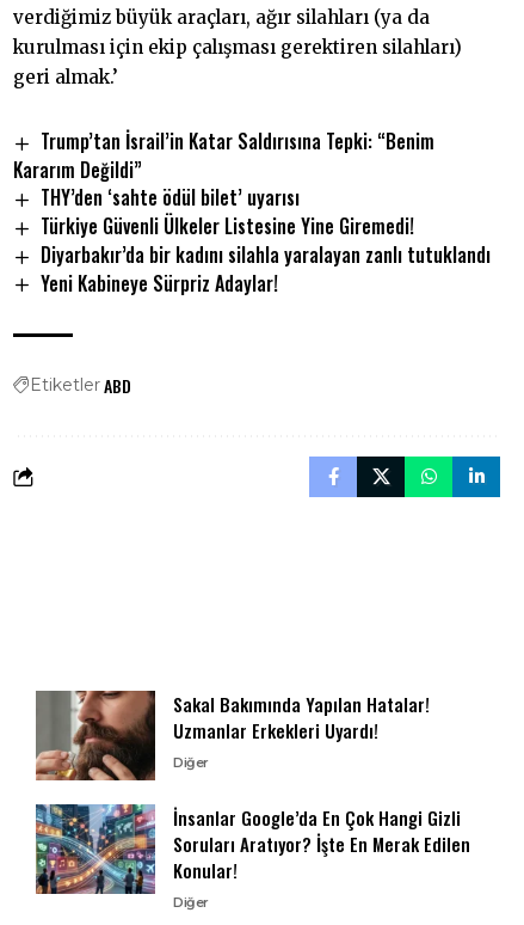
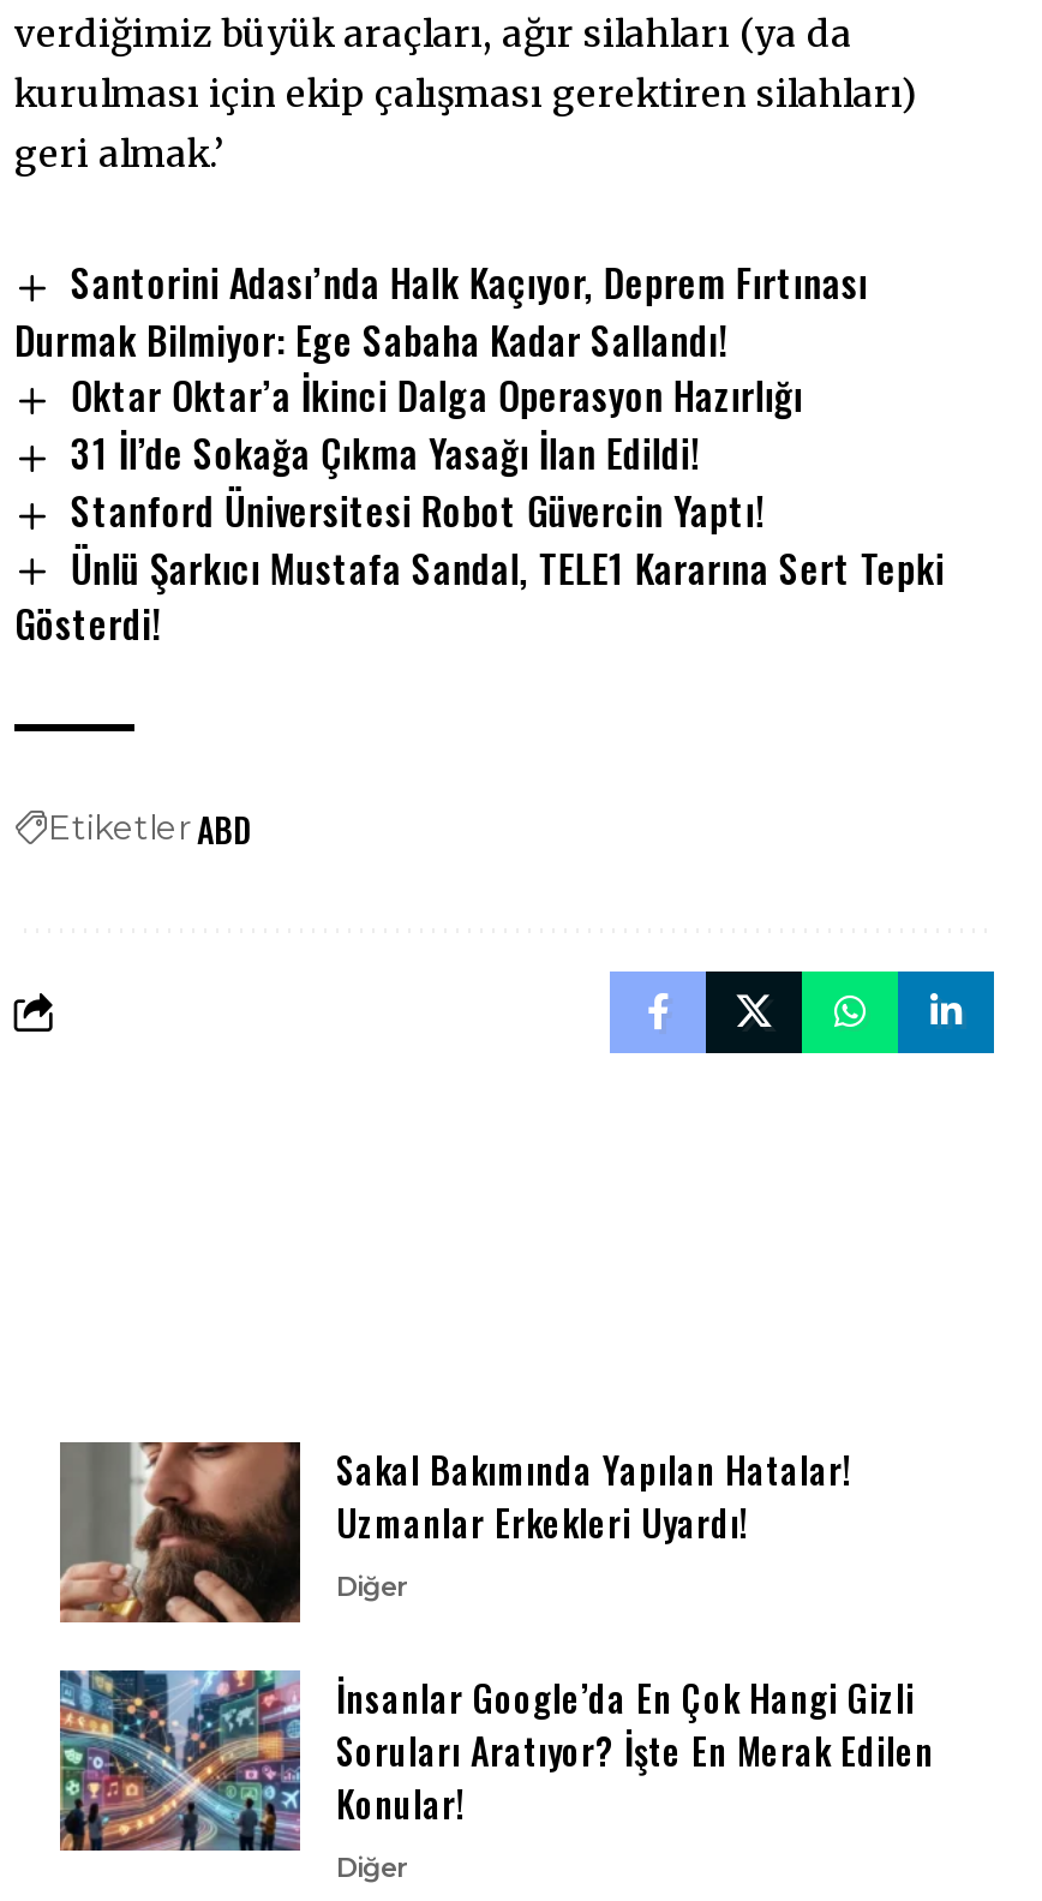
[13,127,491,297] Trump’tan İsrail’in Katar Saldırısına Tepki: “Benim | Kararım Değildi” | THY’den ‘sahte ödül bilet’ uyarısı | Türkiye Güvenli Ülkeler Listesine Yine Giremedi! | Diyarbakır’da bir kadını silahla yaralayan zanlı tutuklandı | Yeni Kabineye Sürpriz Adaylar! -> [14,254,945,653] Santorini Adası’nda Halk Kaçıyor, Deprem Fırtınası | Durmak Bilmiyor: Ege Sabaha Kadar Sallandı! | Oktar Oktar’a İkinci Dalga Operasyon Hazırlığı | 31 İl’de Sokağa Çıkma Yasağı İlan Edildi! | Stanford Üniversitesi Robot Güvercin Yaptı! | Ünlü Şarkıcı Mustafa Sandal, TELE1 Kararına Sert Tepki | Gösterdi!

